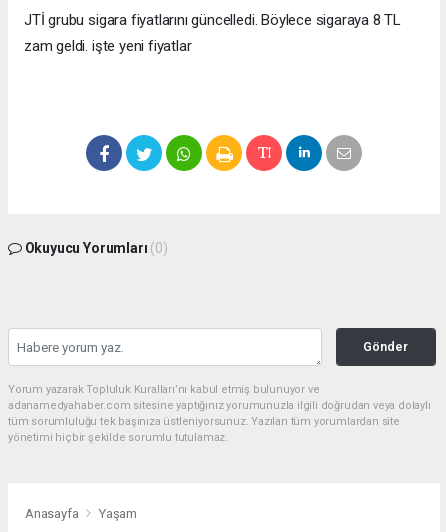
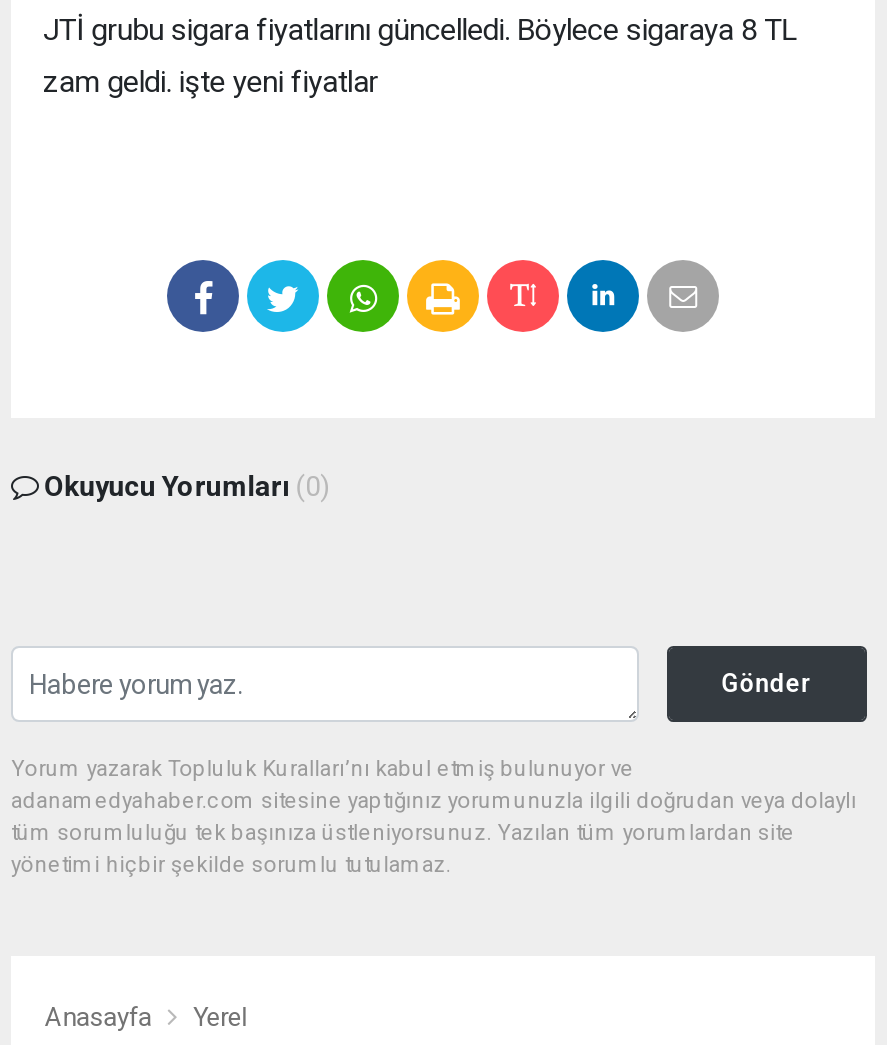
[99,506,137,521] Yaşam -> [193,1003,247,1033] Yerel

